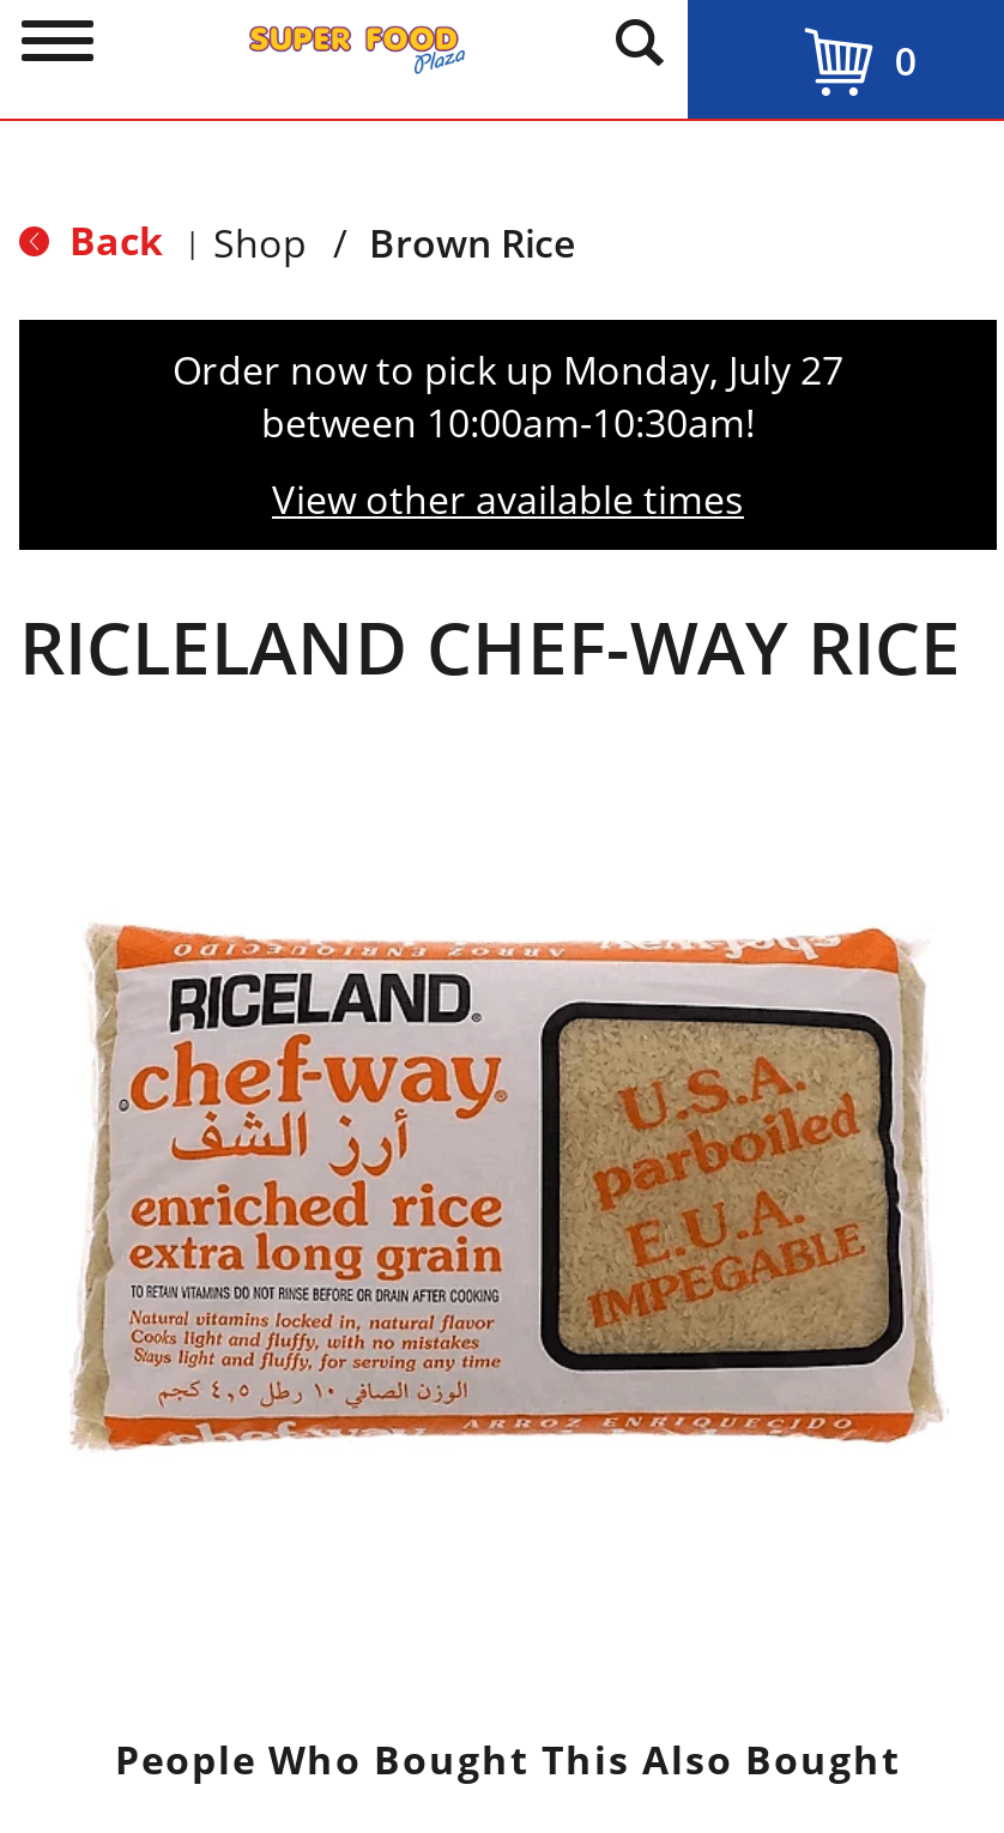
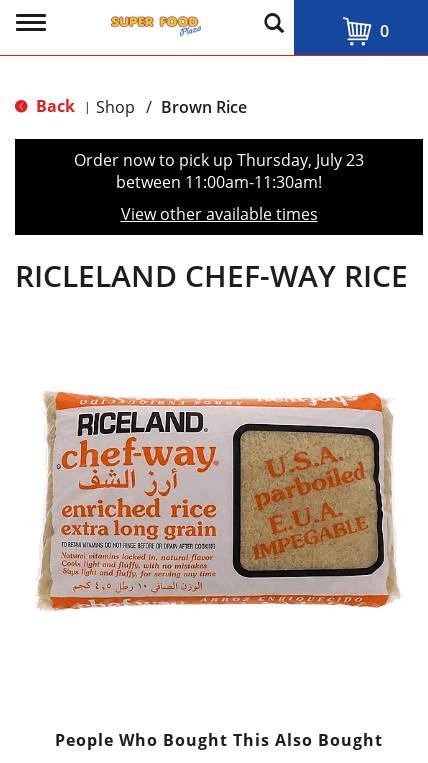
[173,344,843,397] Order now to pick up Monday, July 27 -> [74,149,364,171] Order now to pick up Thursday, July 23
[261,397,755,449] between 10:00am-10:30am! -> [116,171,322,193] between 11:00am-11:30am!

